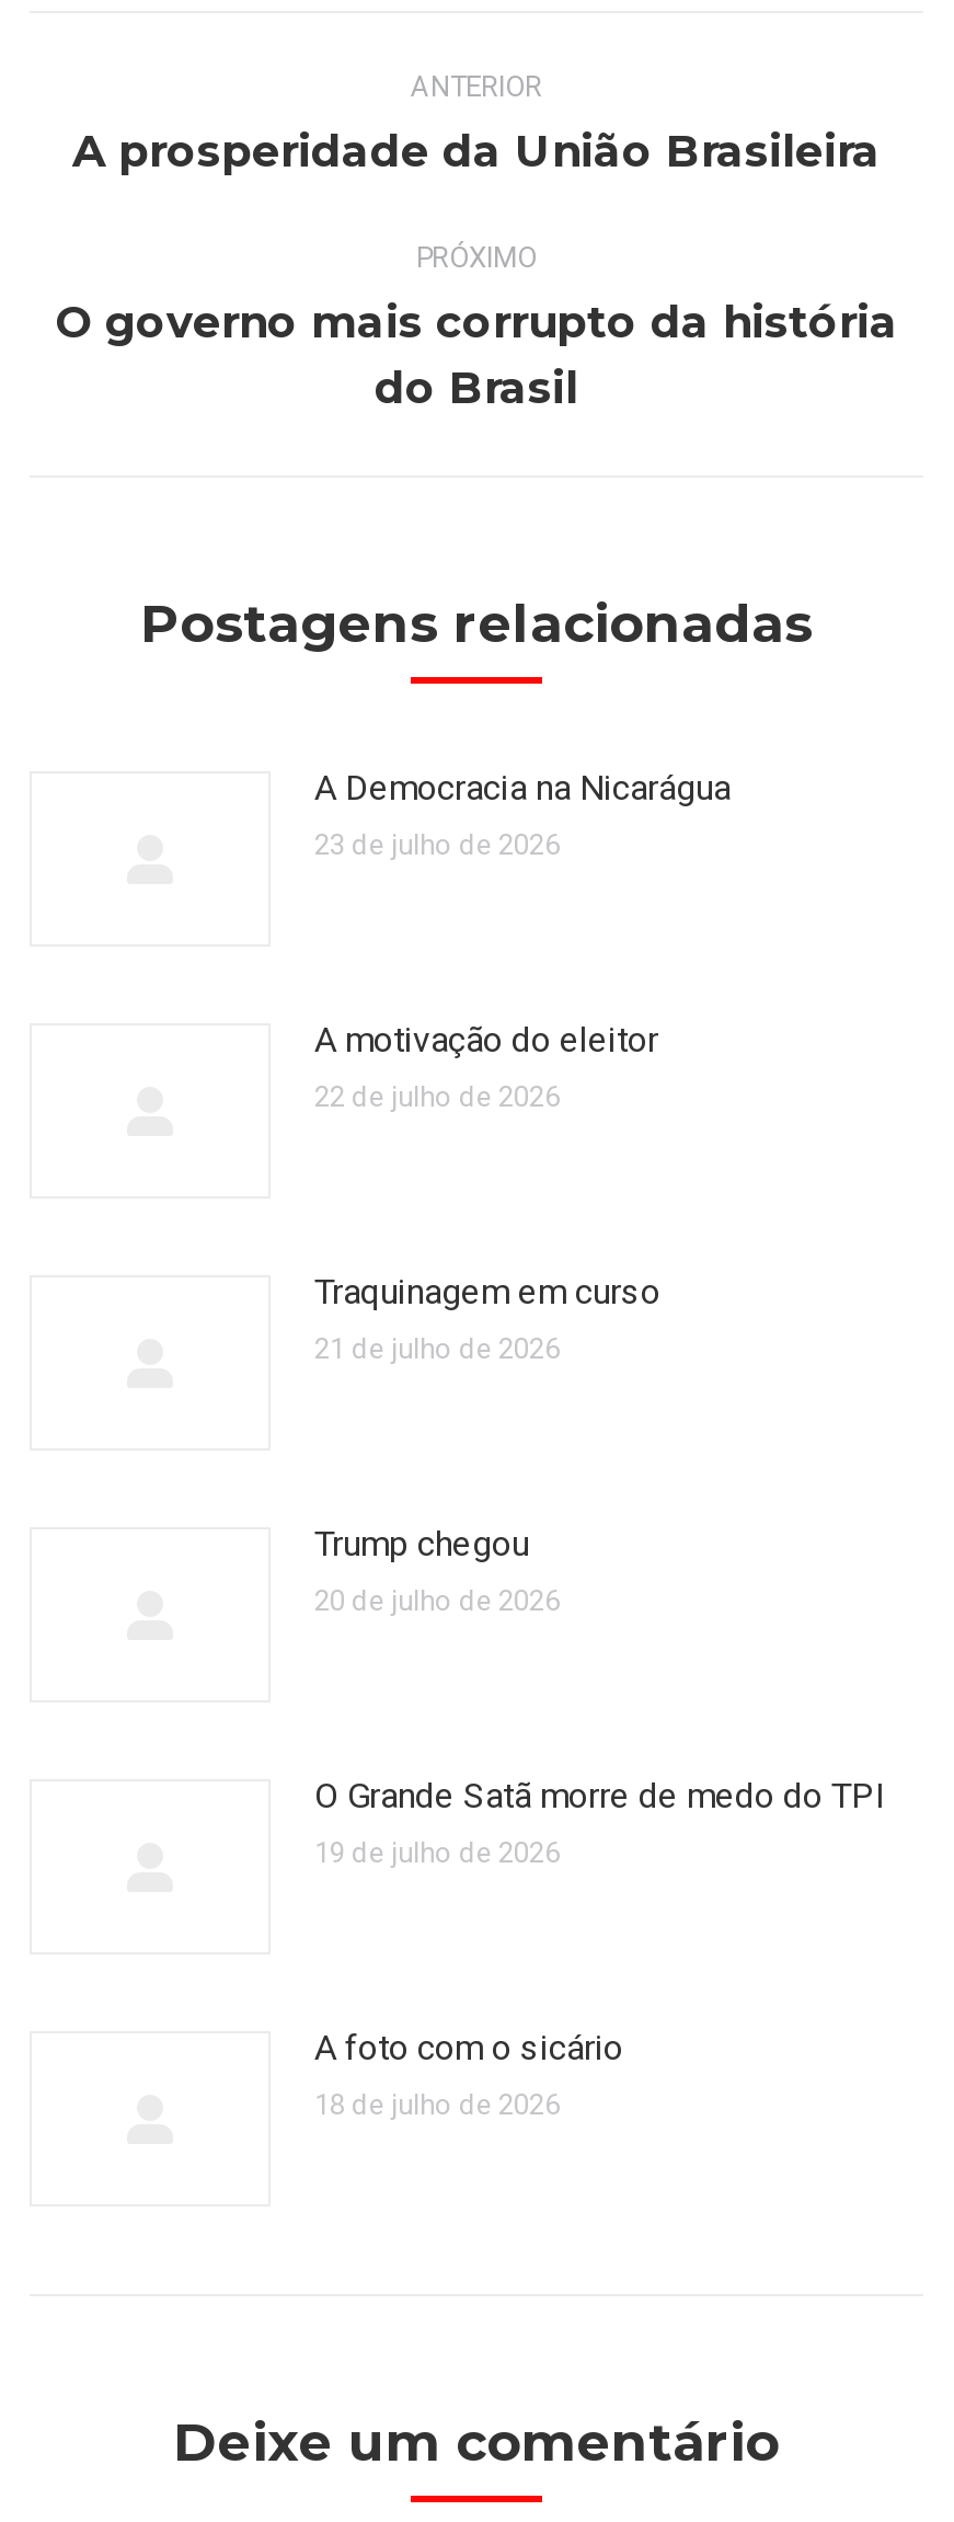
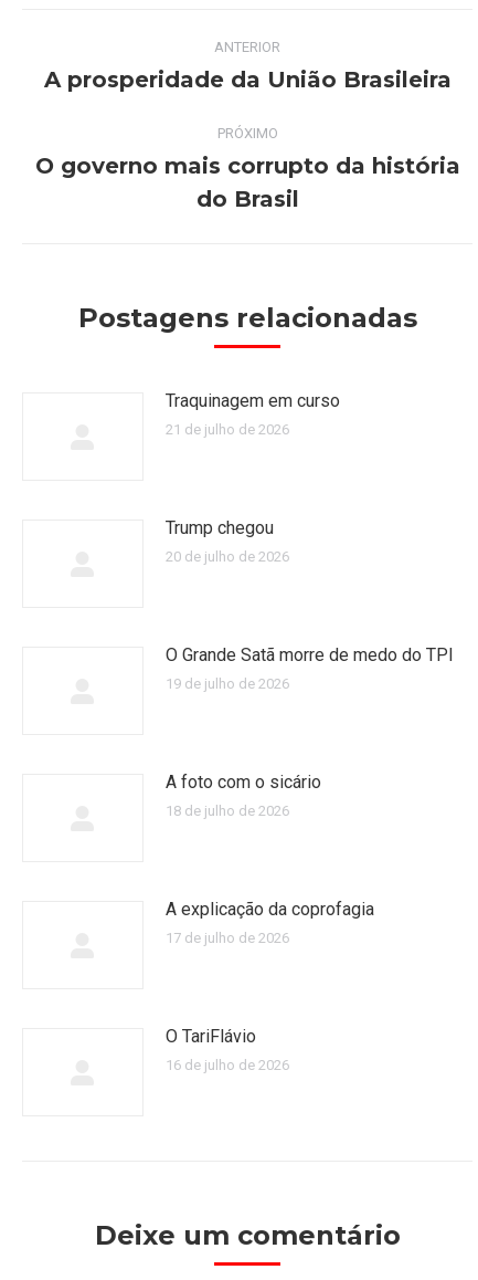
[314,767,731,861] A Democracia na Nicarágua | 23 de julho de 2026 -> none
[314,1019,658,1113] A motivação do eleitor | 22 de julho de 2026 -> none
moved [314,1271,886,2121] -> [166,390,454,819]: Traquinagem em curso | 21 de julho de 2026 | Trump chegou | 20 de julho de 2026 | O Grande Satã morre de medo do TPI | 19 de julho de 2026 | A foto com o sicário | 18 de julho de 2026
none -> [166,899,374,946] A explicação da coprofagia | 17 de julho de 2026
none -> [166,1026,289,1073] O TariFlávio | 16 de julho de 2026

